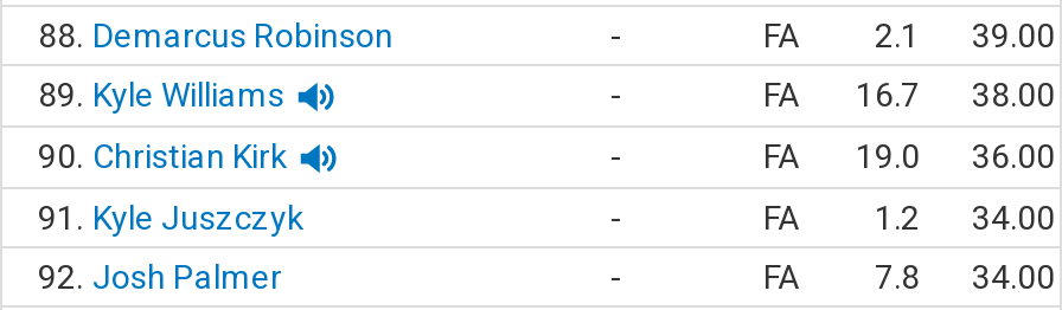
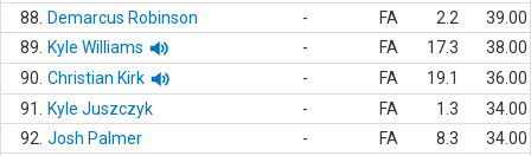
[763,17,1055,54] FA 2.1 39.00 -> [379,8,527,27] FA 2.2 39.00
[763,76,1055,114] FA 16.7 38.00 -> [379,38,527,57] FA 17.3 38.00
[763,137,1055,175] FA 19.0 36.00 -> [379,69,527,87] FA 19.1 36.00
[763,199,1055,237] FA 1.2 34.00 -> [379,99,527,118] FA 1.3 34.00
[763,258,1055,296] FA 7.8 34.00 -> [379,129,527,148] FA 8.3 34.00

